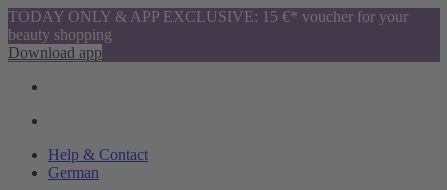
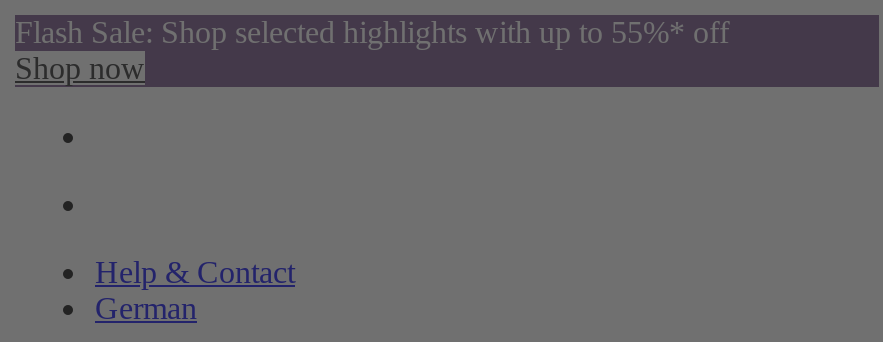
[8,8,408,61] TODAY ONLY & APP EXCLUSIVE: 15 €* voucher for your | beauty shopping | Download app -> [15,15,729,85] Flash Sale: Shop selected highlights with up to 55%* off | Shop now

